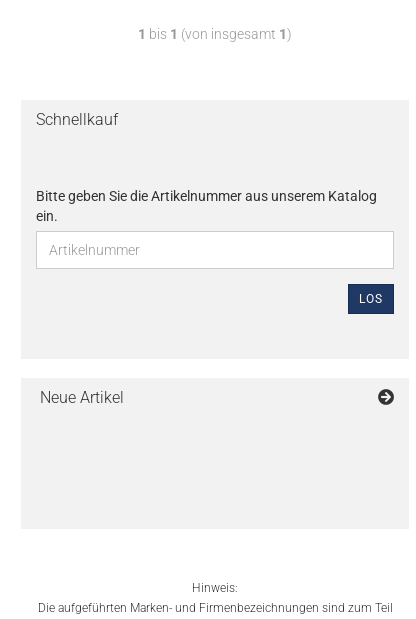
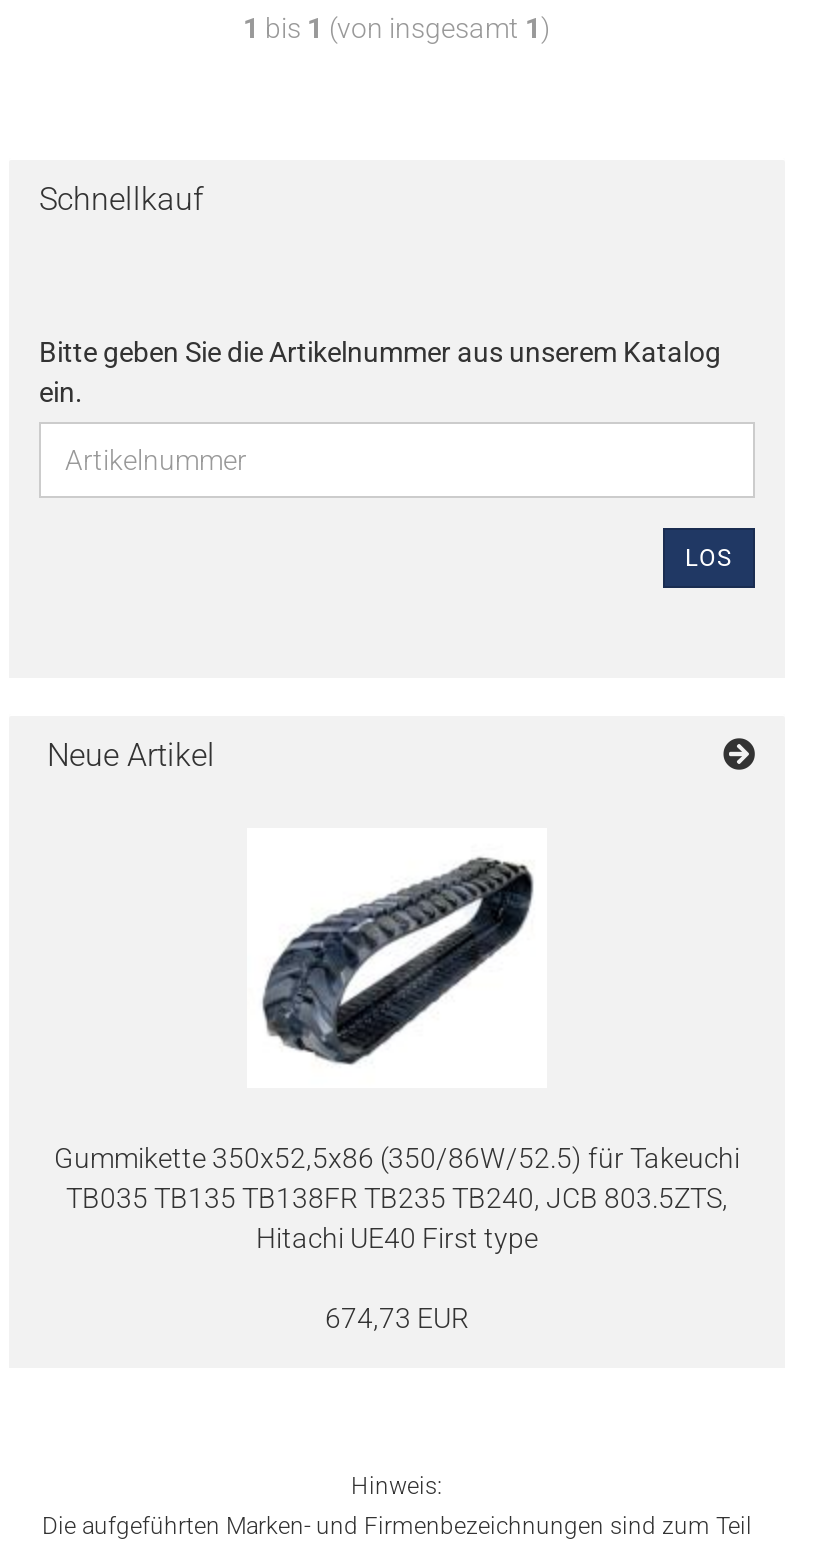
none -> [54,856,740,1334] [image] | Gummikette 350x52,5x86 (350/86W/52.5) für Takeuchi | TB035 TB135 TB138FR TB235 TB240, JCB 803.5ZTS, | Hitachi UE40 First type | 674,73 EUR

